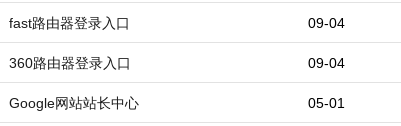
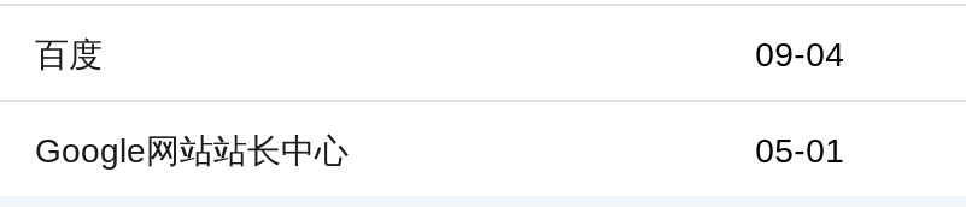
[9,15,345,71] fast路由器登录入口 | 09-04 | 360路由器登录入口 -> [35,35,103,73] 百度

